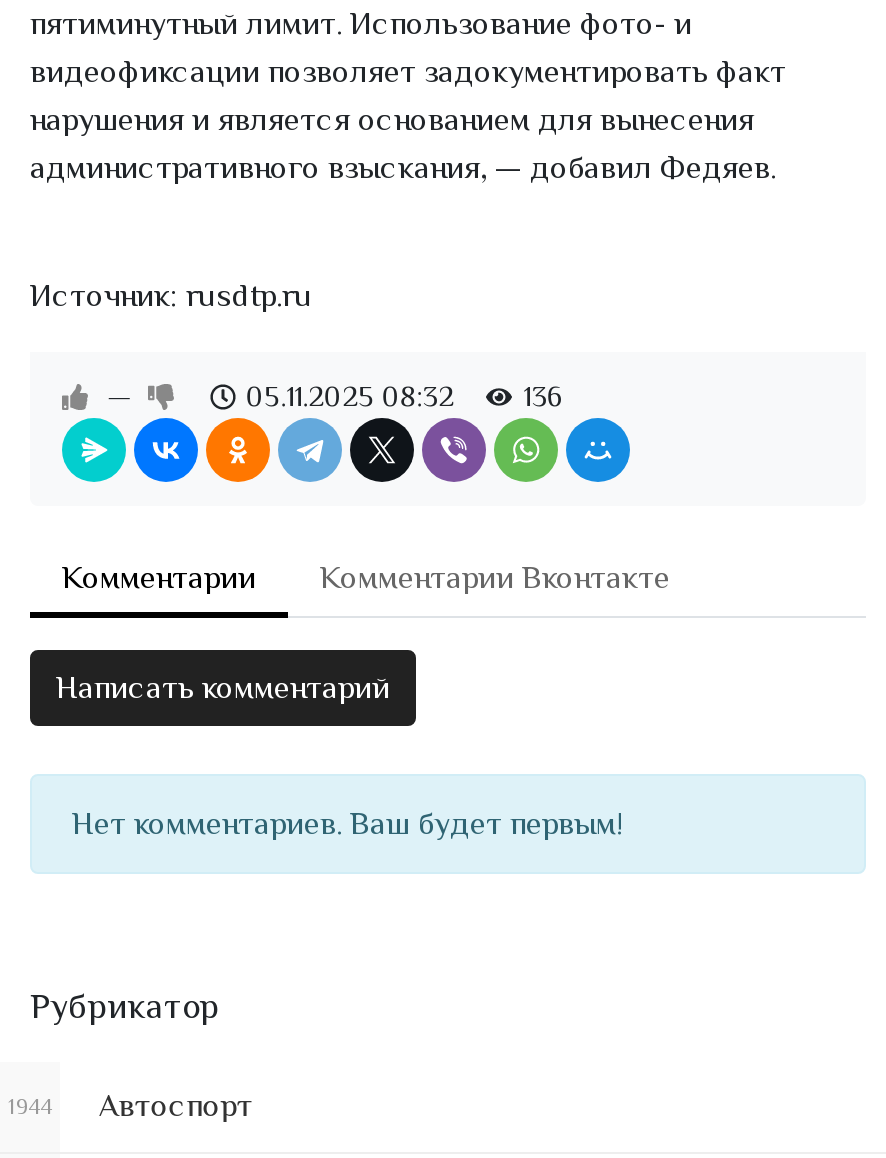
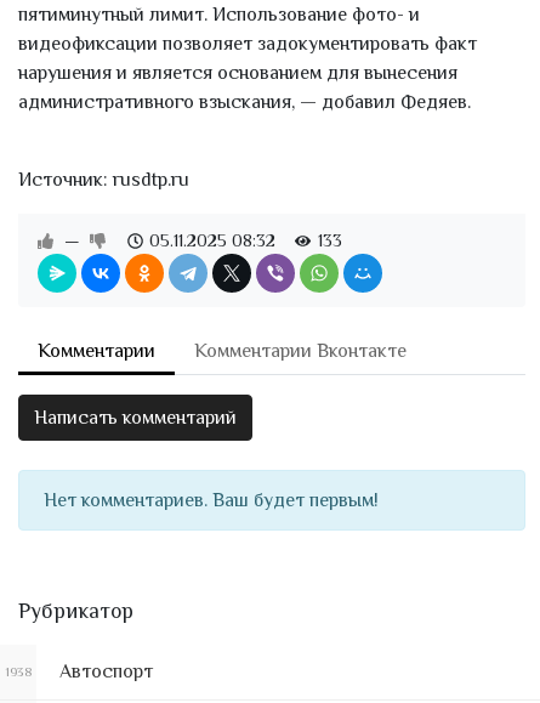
[246,380,563,412] 05.11.2025 08:32 136 -> [150,231,342,250] 05.11.2025 08:32 133
[8,1089,252,1125] 1944 Автоспорт -> [5,661,153,683] 1938 Автоспорт

